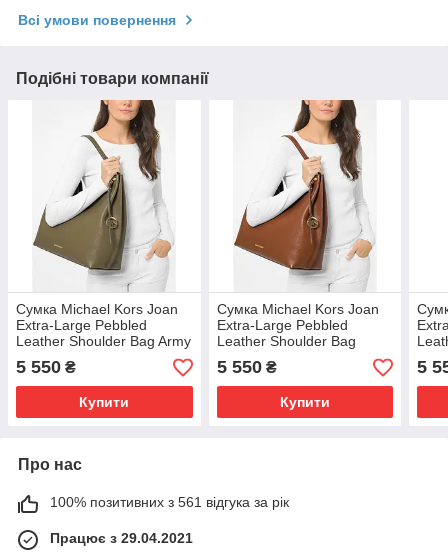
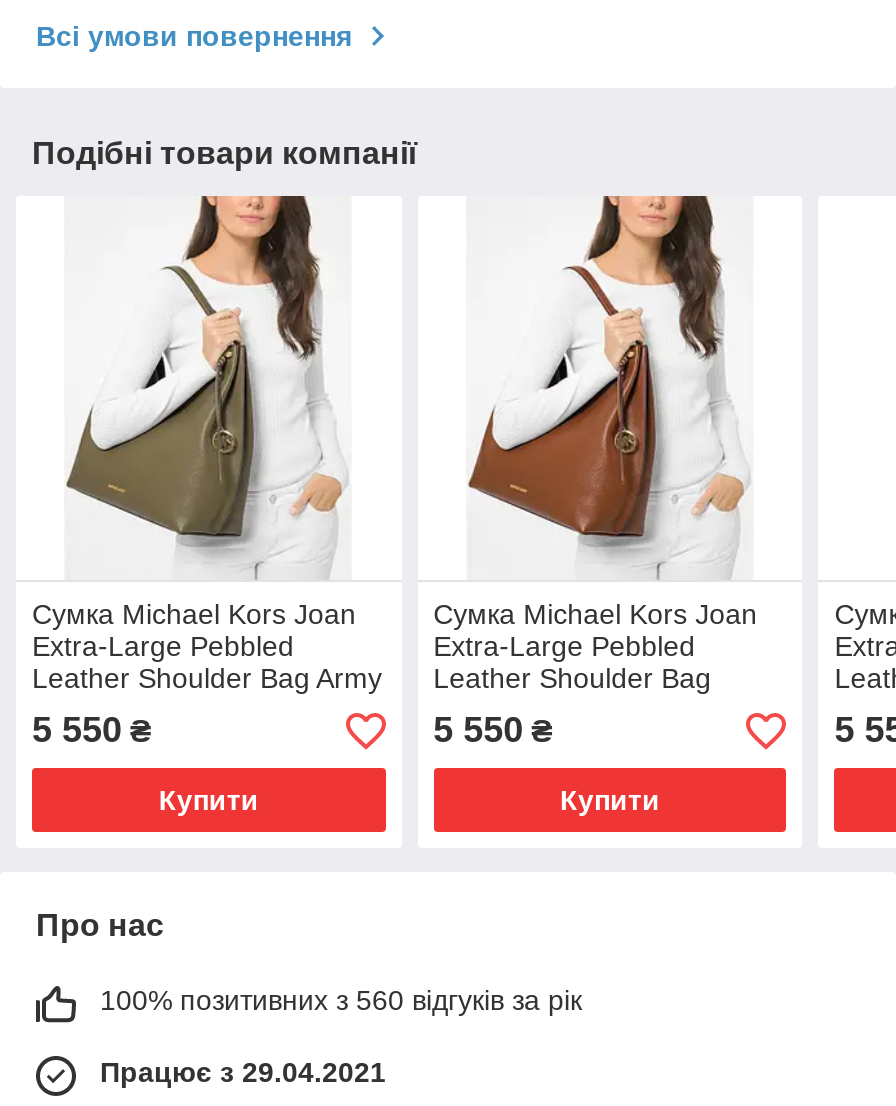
[50,494,289,510] 100% позитивних з 561 відгука за рік -> [100,985,582,1017] 100% позитивних з 560 відгуків за рік

